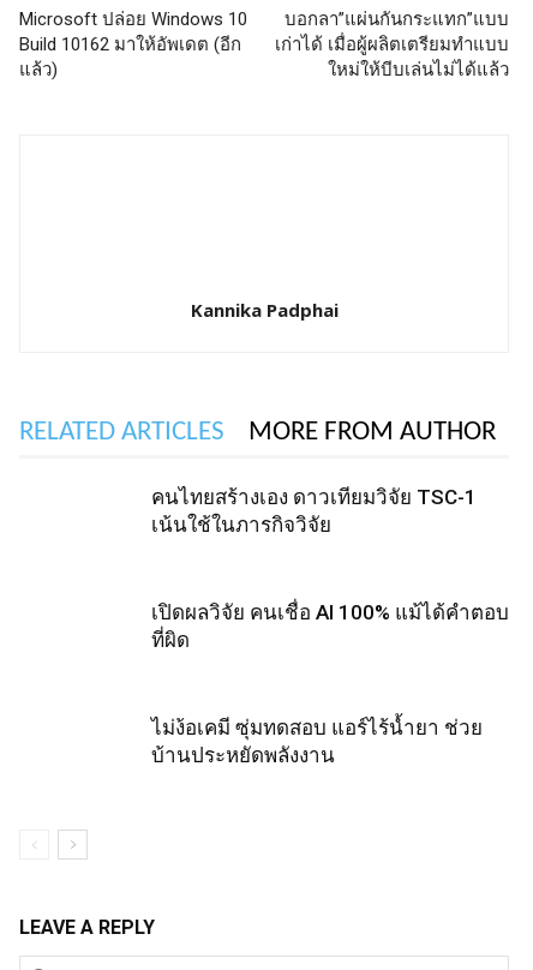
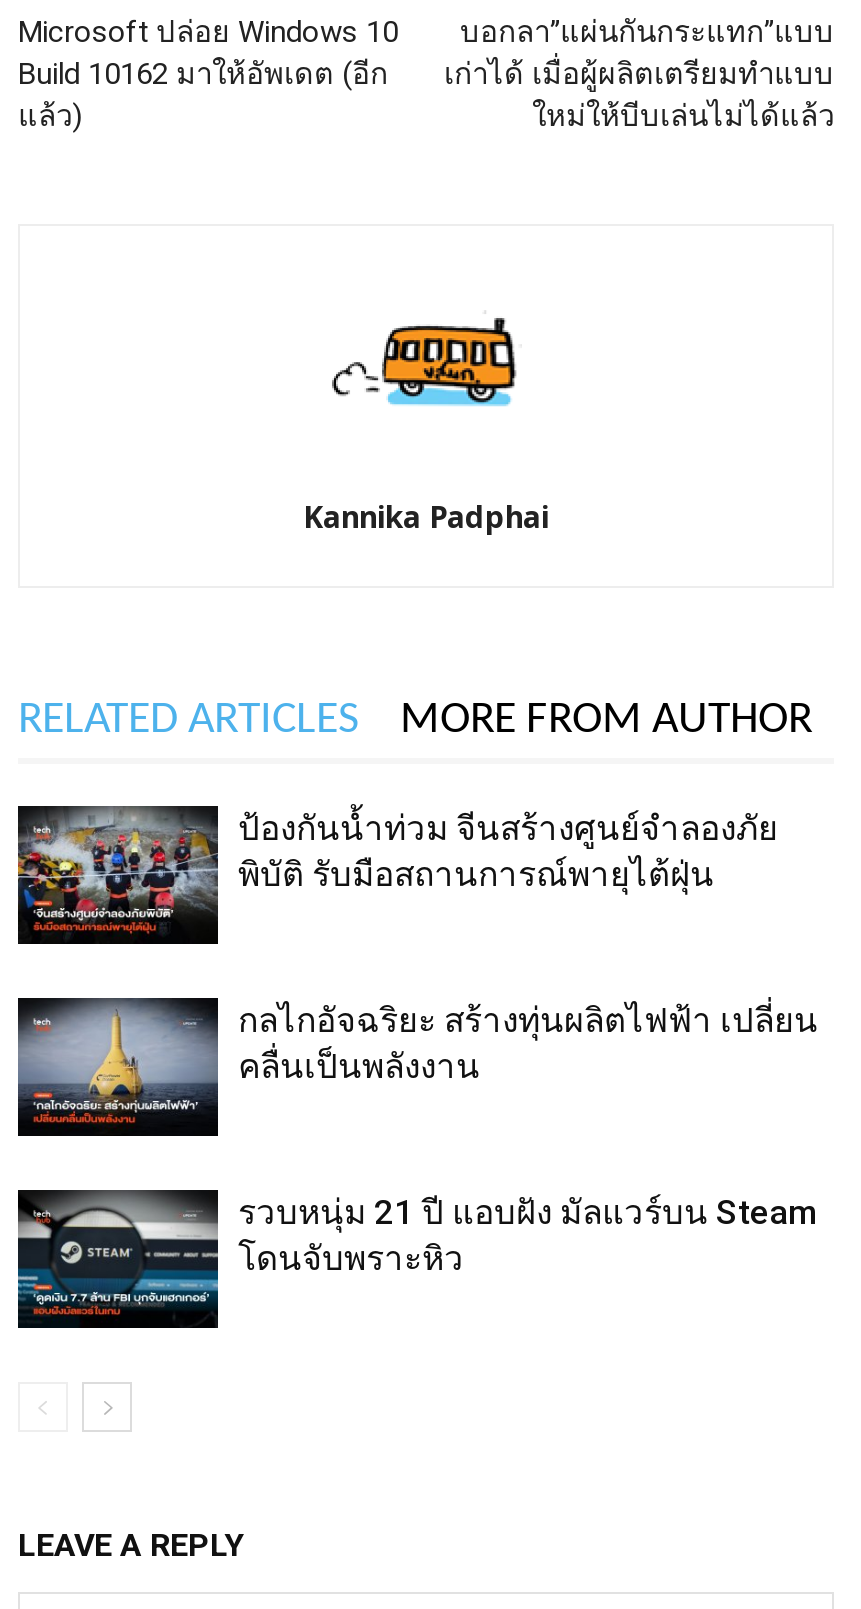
none -> [330,316,518,408] [image]
none -> [16,804,220,946] [image]
none -> [16,996,220,1138] [image]
none -> [16,1188,220,1330] [image]
[151,485,481,537] คนไทยสร้างเอง ดาวเทียมวิจัย TSC-1 | เน้นใช้ในภารกิจวิจัย -> [238,808,778,894] ป้องกันน้ำท่วม จีนสร้างศูนย์จำลองภัย | พิบัติ รับมือสถานการณ์พายุไต้ฝุ่น
[151,600,509,652] เปิดผลวิจัย คนเชื่อ AI 100% แม้ได้คำตอบ | ที่ผิด -> [238,1000,818,1086] กลไกอัจฉริยะ สร้างทุ่นผลิตไฟฟ้า เปลี่ยน | คลื่นเป็นพลังงาน
[151,715,483,767] ไม่ง้อเคมี ซุ่มทดสอบ แอร์ไร้น้ำยา ช่วย | บ้านประหยัดพลังงาน -> [238,1192,818,1278] รวบหนุ่ม 21 ปี แอบฝัง มัลแวร์บน Steam | โดนจับพราะหิว

